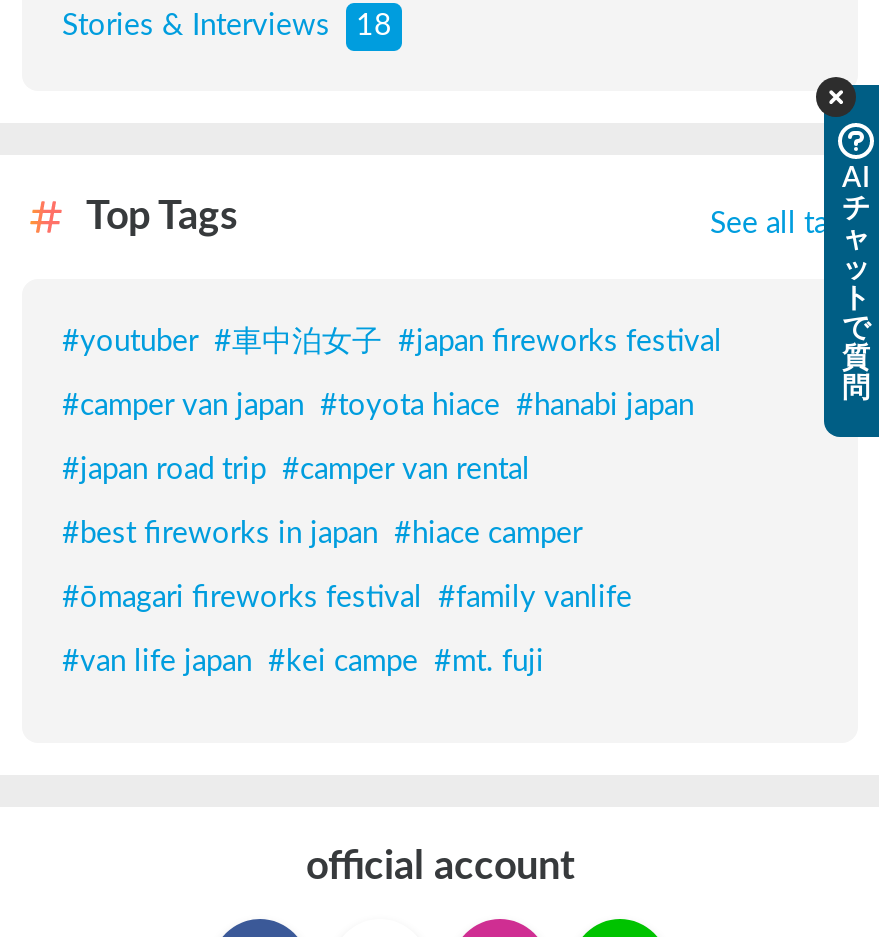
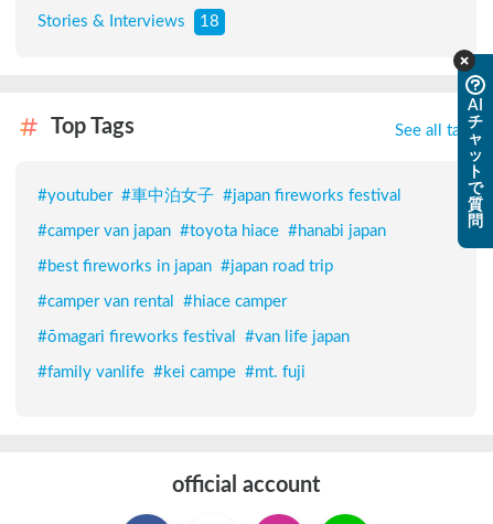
[62,454,530,484] #japan road trip #camper van rental -> [37,258,333,274] #best fireworks in japan #japan road trip
[62,518,582,548] #best fireworks in japan #hiace camper -> [37,293,287,309] #camper van rental #hiace camper
[62,582,632,612] #ōmagari fireworks festival #family vanlife -> [37,328,350,345] #ōmagari fireworks festival #van life japan
[62,646,544,676] #van life japan #kei campe #mt. fuji -> [37,363,306,380] #family vanlife #kei campe #mt. fuji

